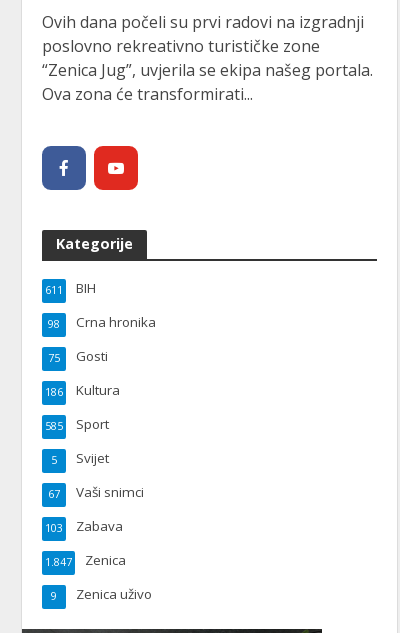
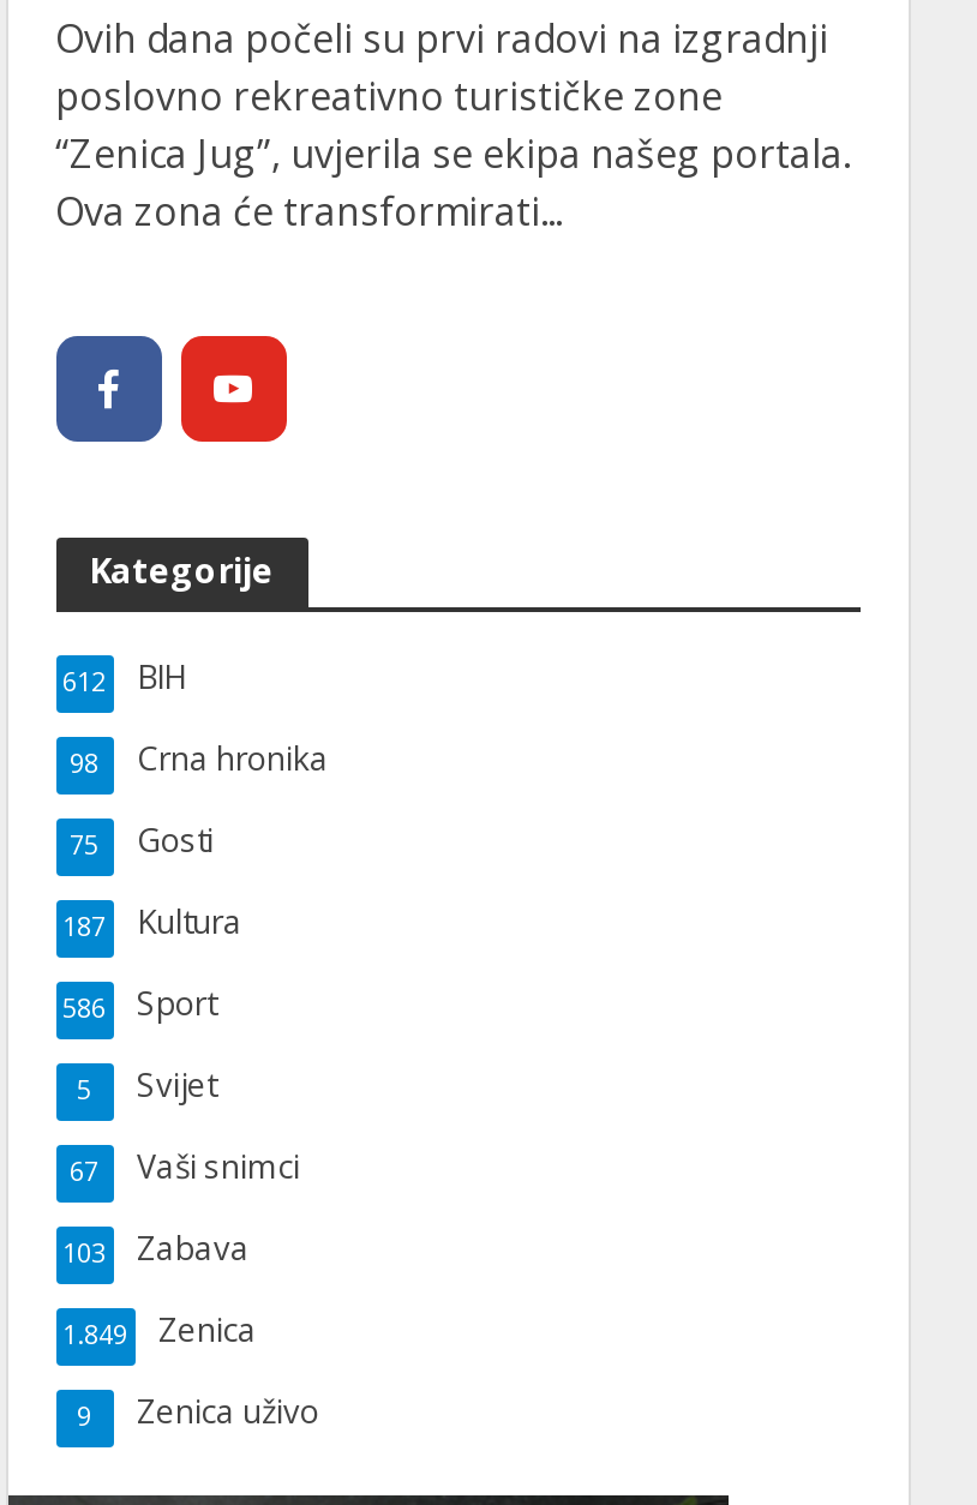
[44,279,95,297] 611 BIH -> [62,655,185,698] 612 BIH
[44,381,119,399] 186 Kultura -> [62,900,242,943] 187 Kultura
[44,415,108,433] 585 Sport -> [62,982,216,1025] 586 Sport
[44,551,125,569] 1.847 Zenica -> [62,1308,257,1351] 1.849 Zenica

